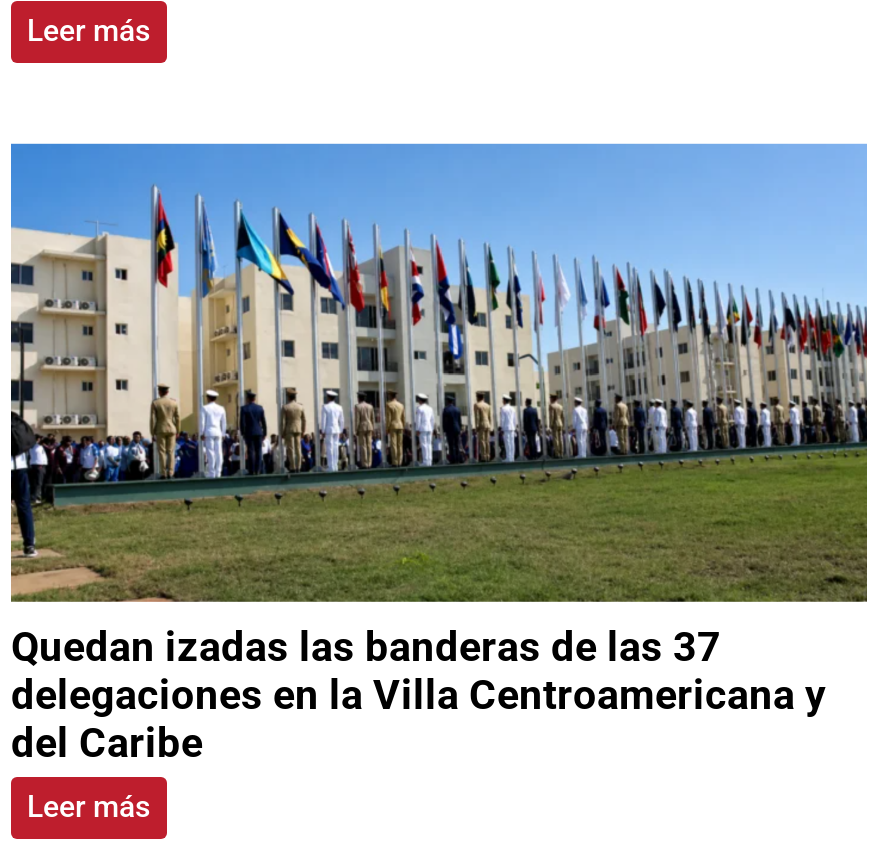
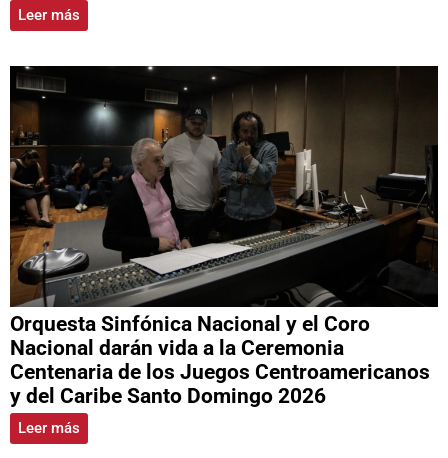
[9,132,869,767] [image] | Quedan izadas las banderas de las 37 | delegaciones en la Villa Centroamericana y | del Caribe -> [9,65,439,408] [image] | Orquesta Sinfónica Nacional y el Coro | Nacional darán vida a la Ceremonia | Centenaria de los Juegos Centroamericanos | y del Caribe Santo Domingo 2026

